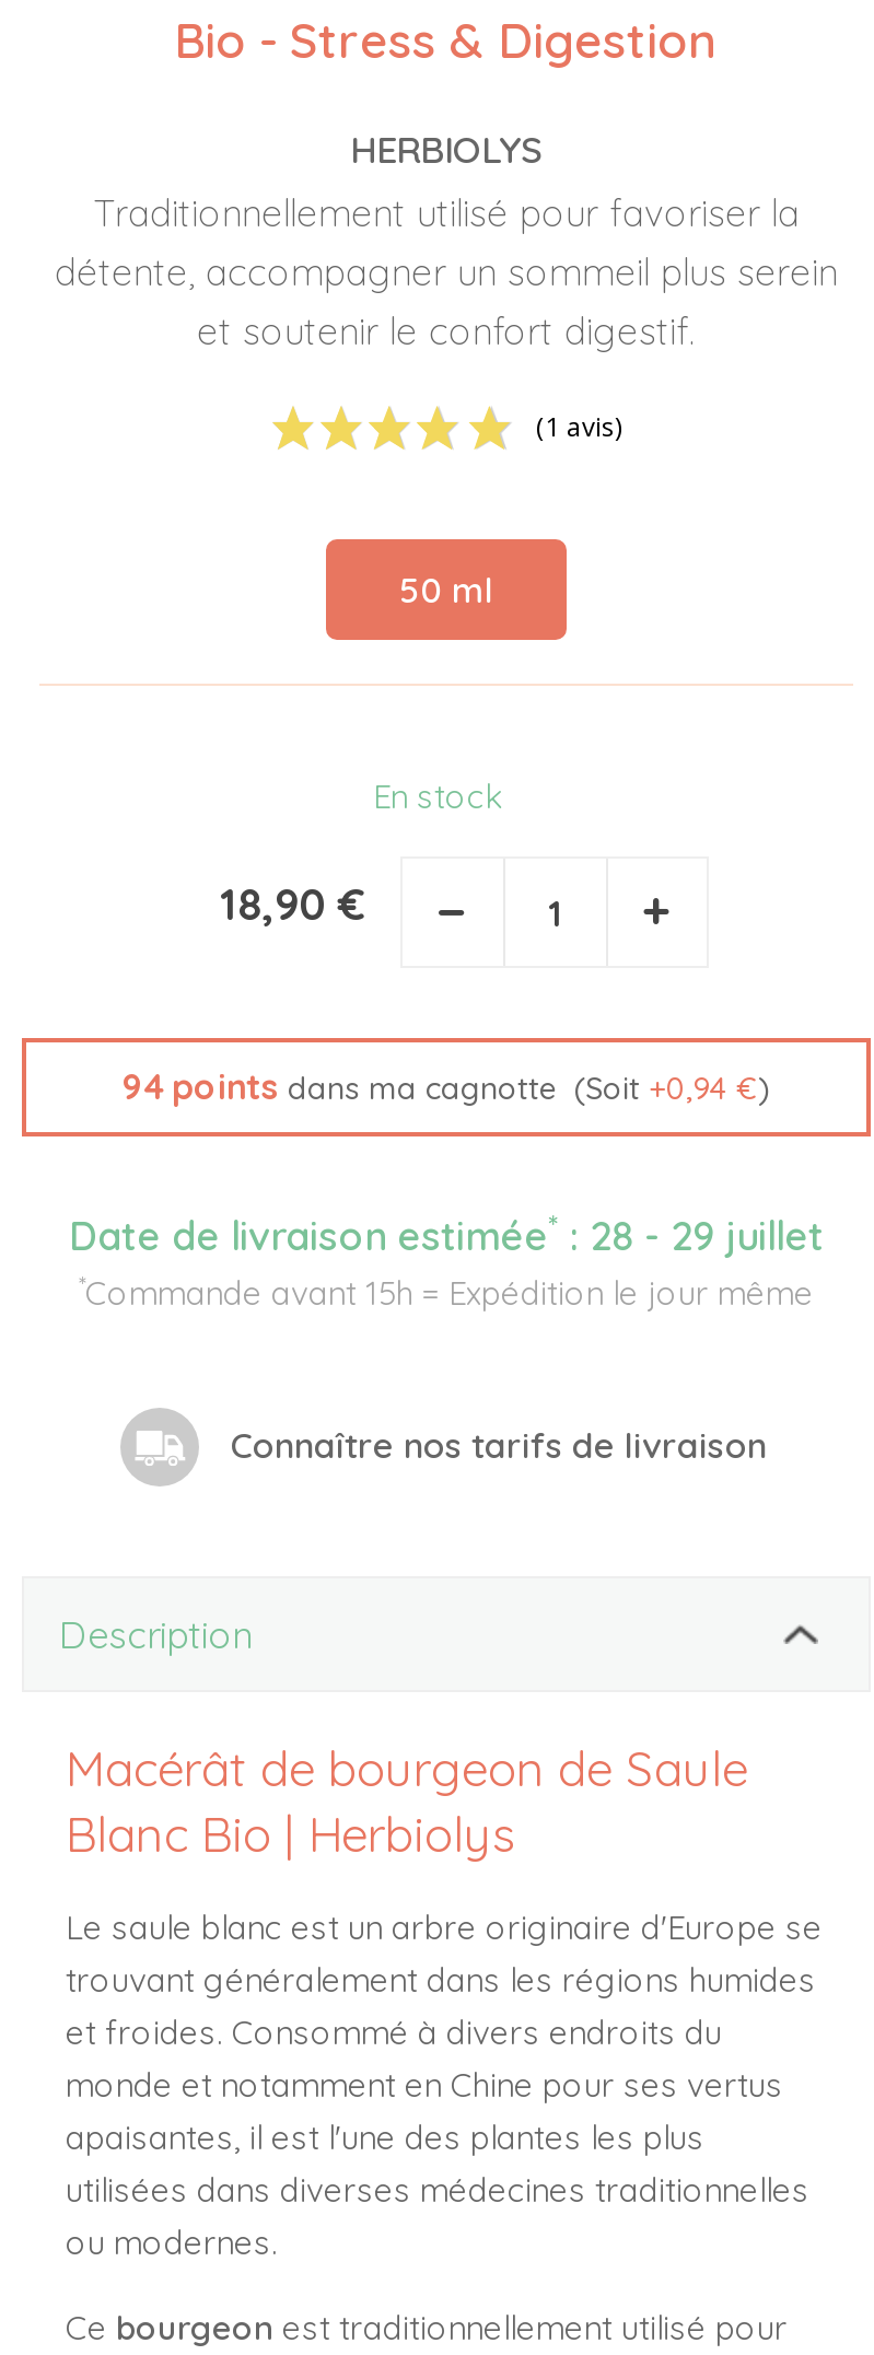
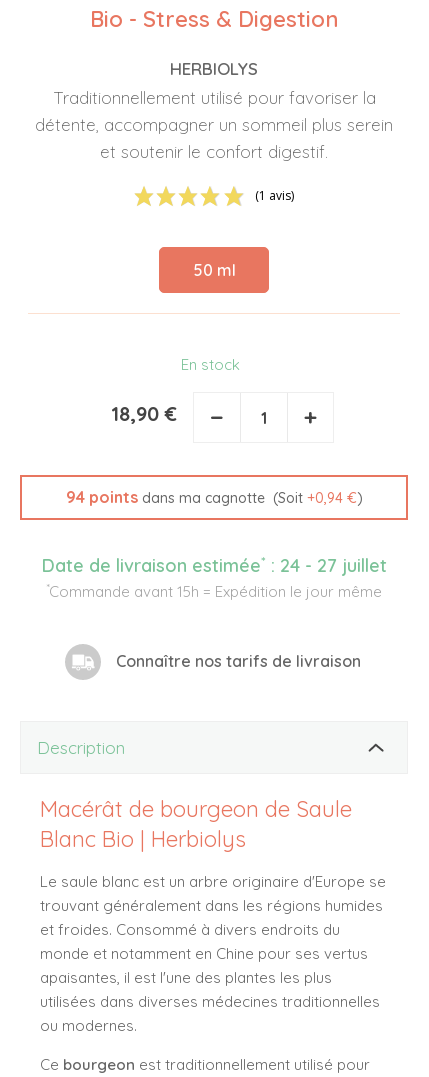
[69,1206,824,1262] Date de livraison estimée *: 28 - 29 juillet -> [41,552,386,577] Date de livraison estimée *: 24 - 27 juillet

